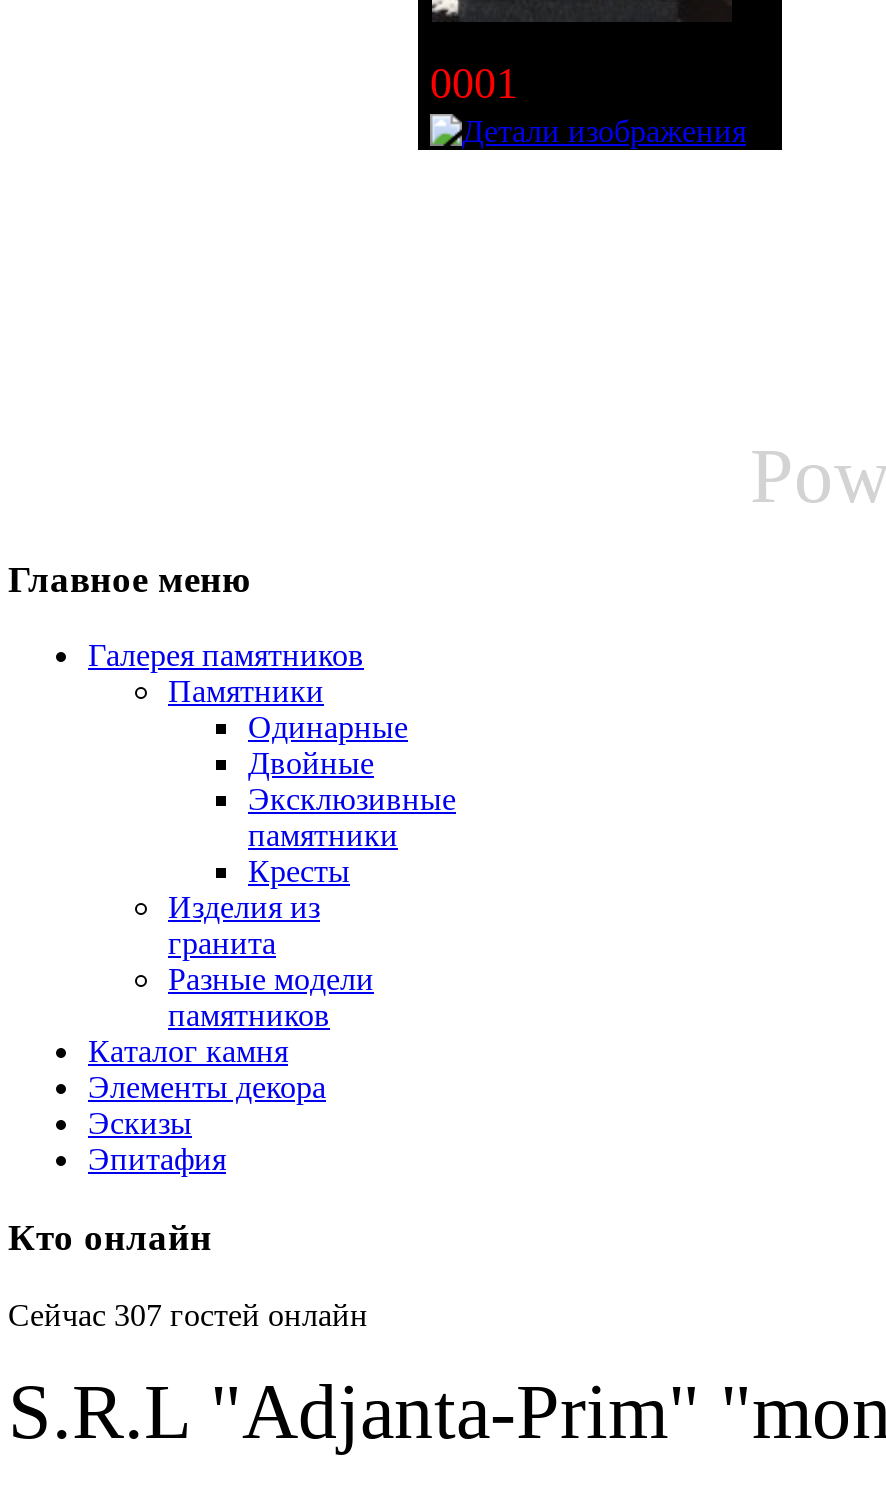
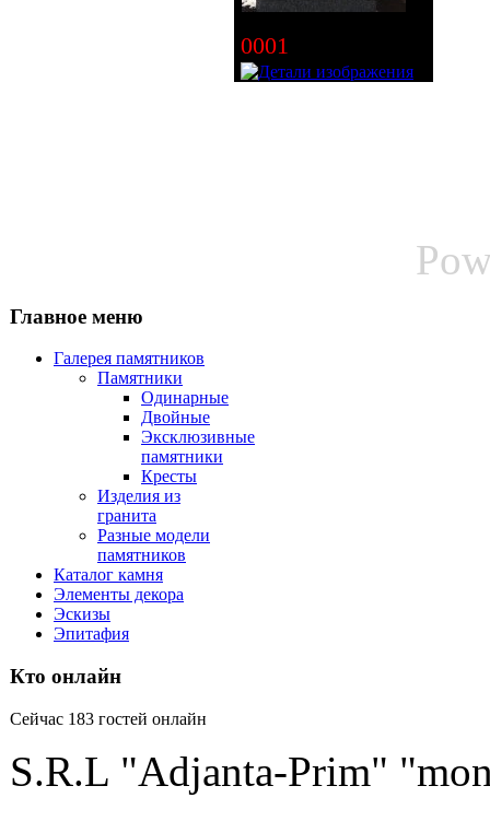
[8,1298,368,1332] Сейчас 307 гостей онлайн -> [10,709,207,728] Сейчас 183 гостей онлайн

